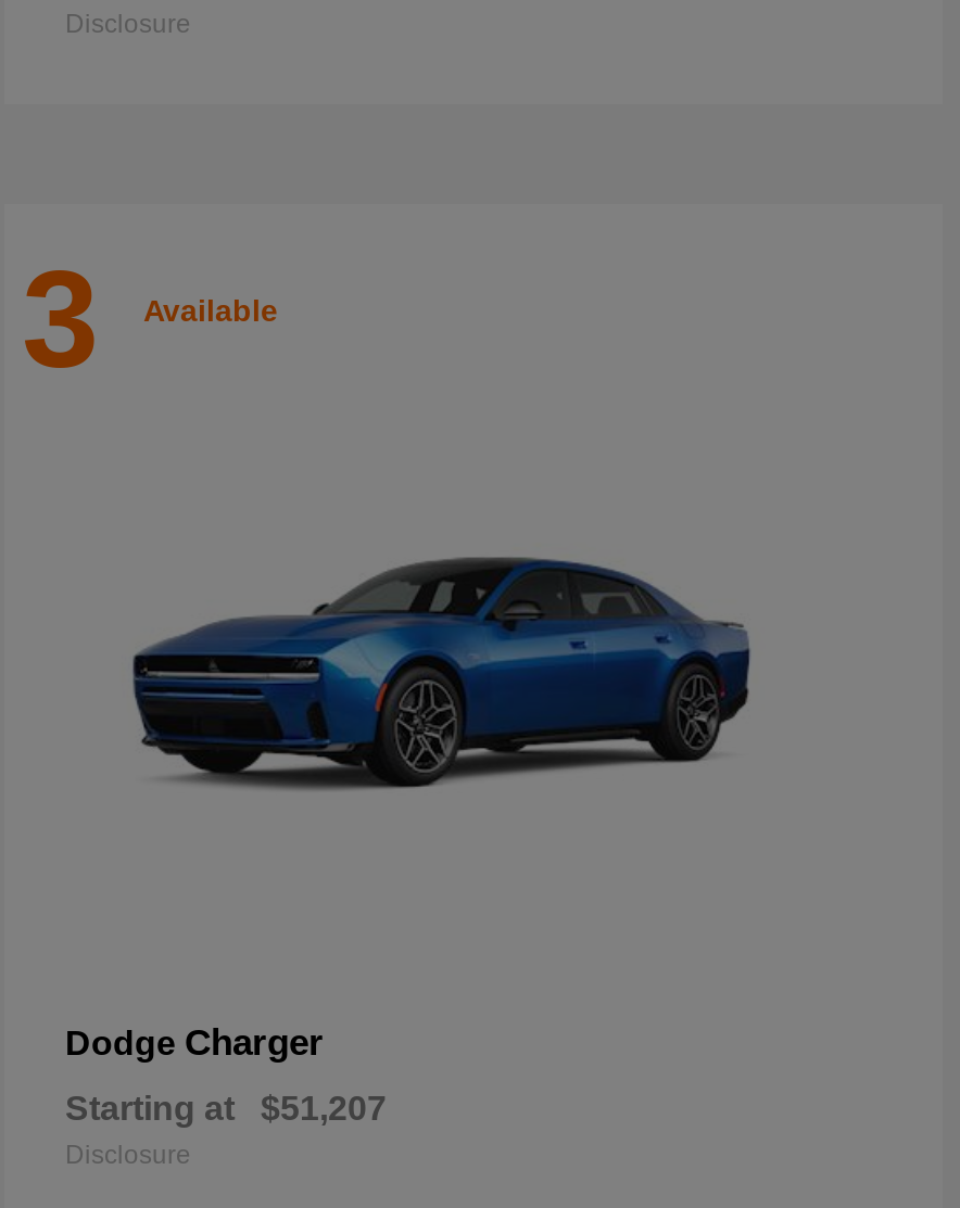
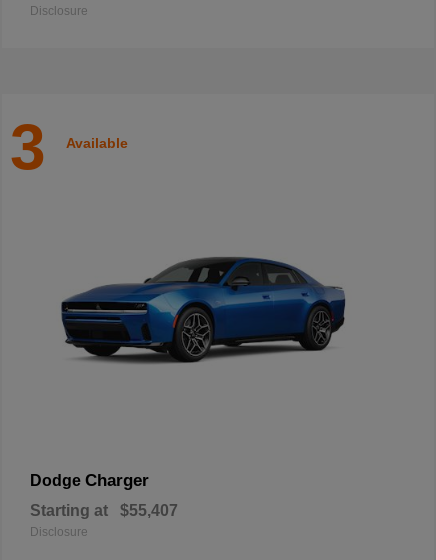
[65,1090,387,1127] Starting at $51,207 -> [30,502,178,519] Starting at $55,407

